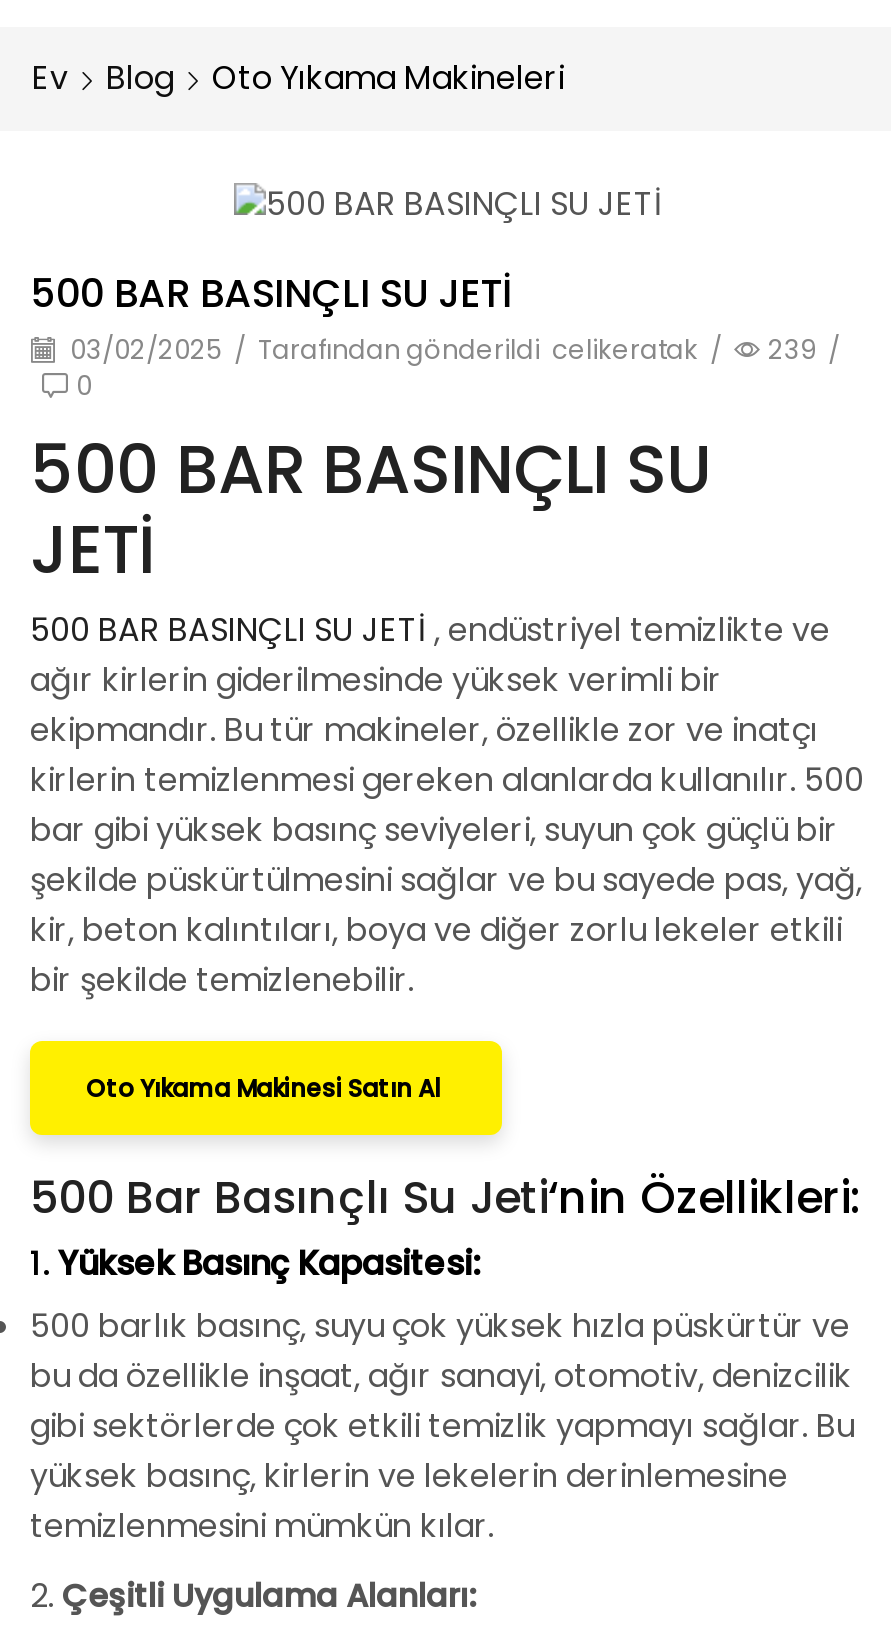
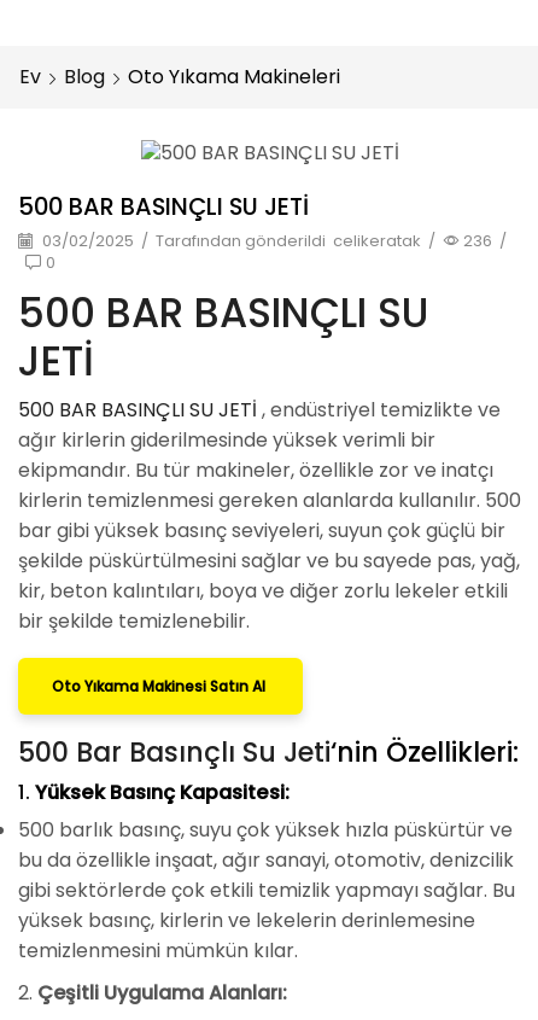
[64,332,840,370] 03/02/2025 / Tarafından gönderildi celikeratak / 239 / -> [39,230,507,253] 03/02/2025 / Tarafından gönderildi celikeratak / 236 /

